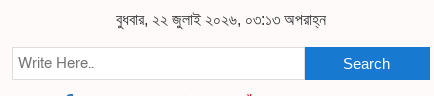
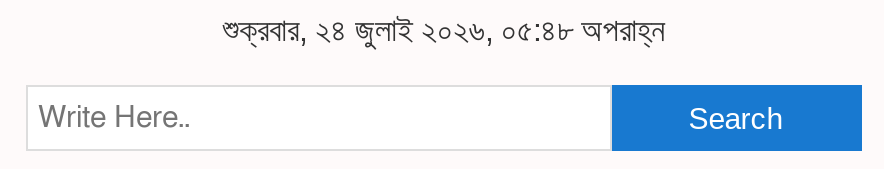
[116,11,326,28] বুধবার, ২২ জুলাই ২০২৬, ০৩:১৩ অপরাহ্ন -> [223,13,665,47] শুক্রবার, ২৪ জুলাই ২০২৬, ০৫:৪৮ অপরাহ্ন

